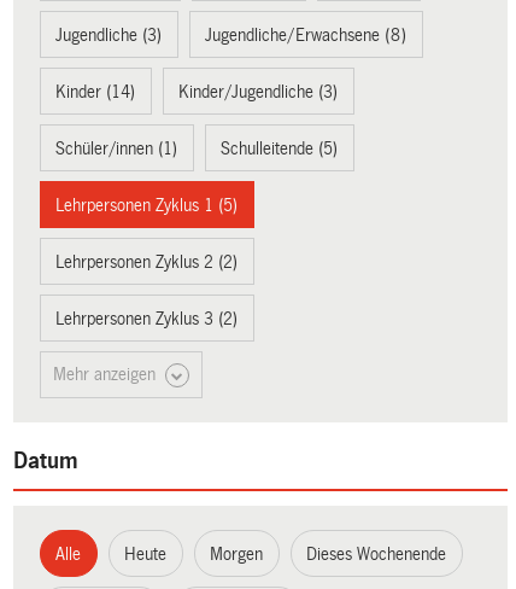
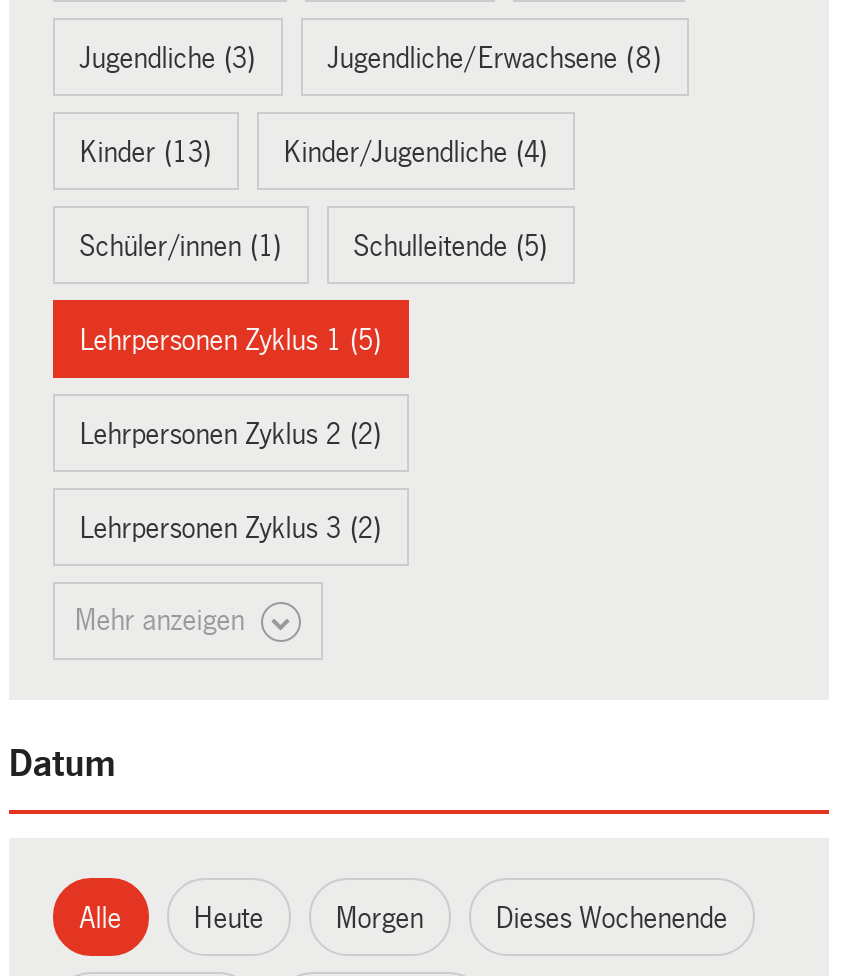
[56,81,135,101] Kinder (14) -> [79,135,211,167] Kinder (13)
[179,81,338,101] Kinder/Jugendliche (3) -> [283,135,547,167] Kinder/Jugendliche (4)

